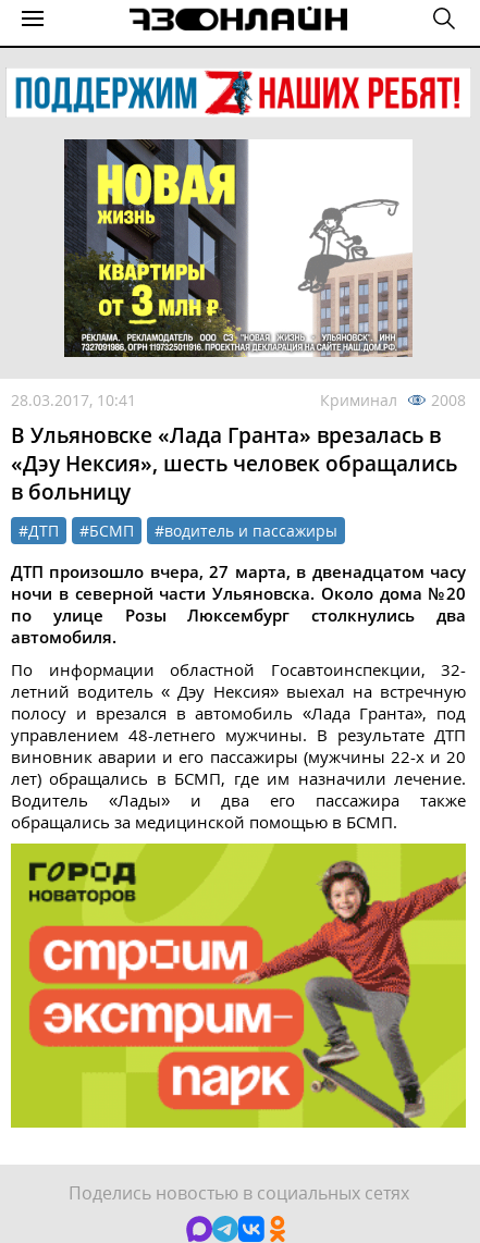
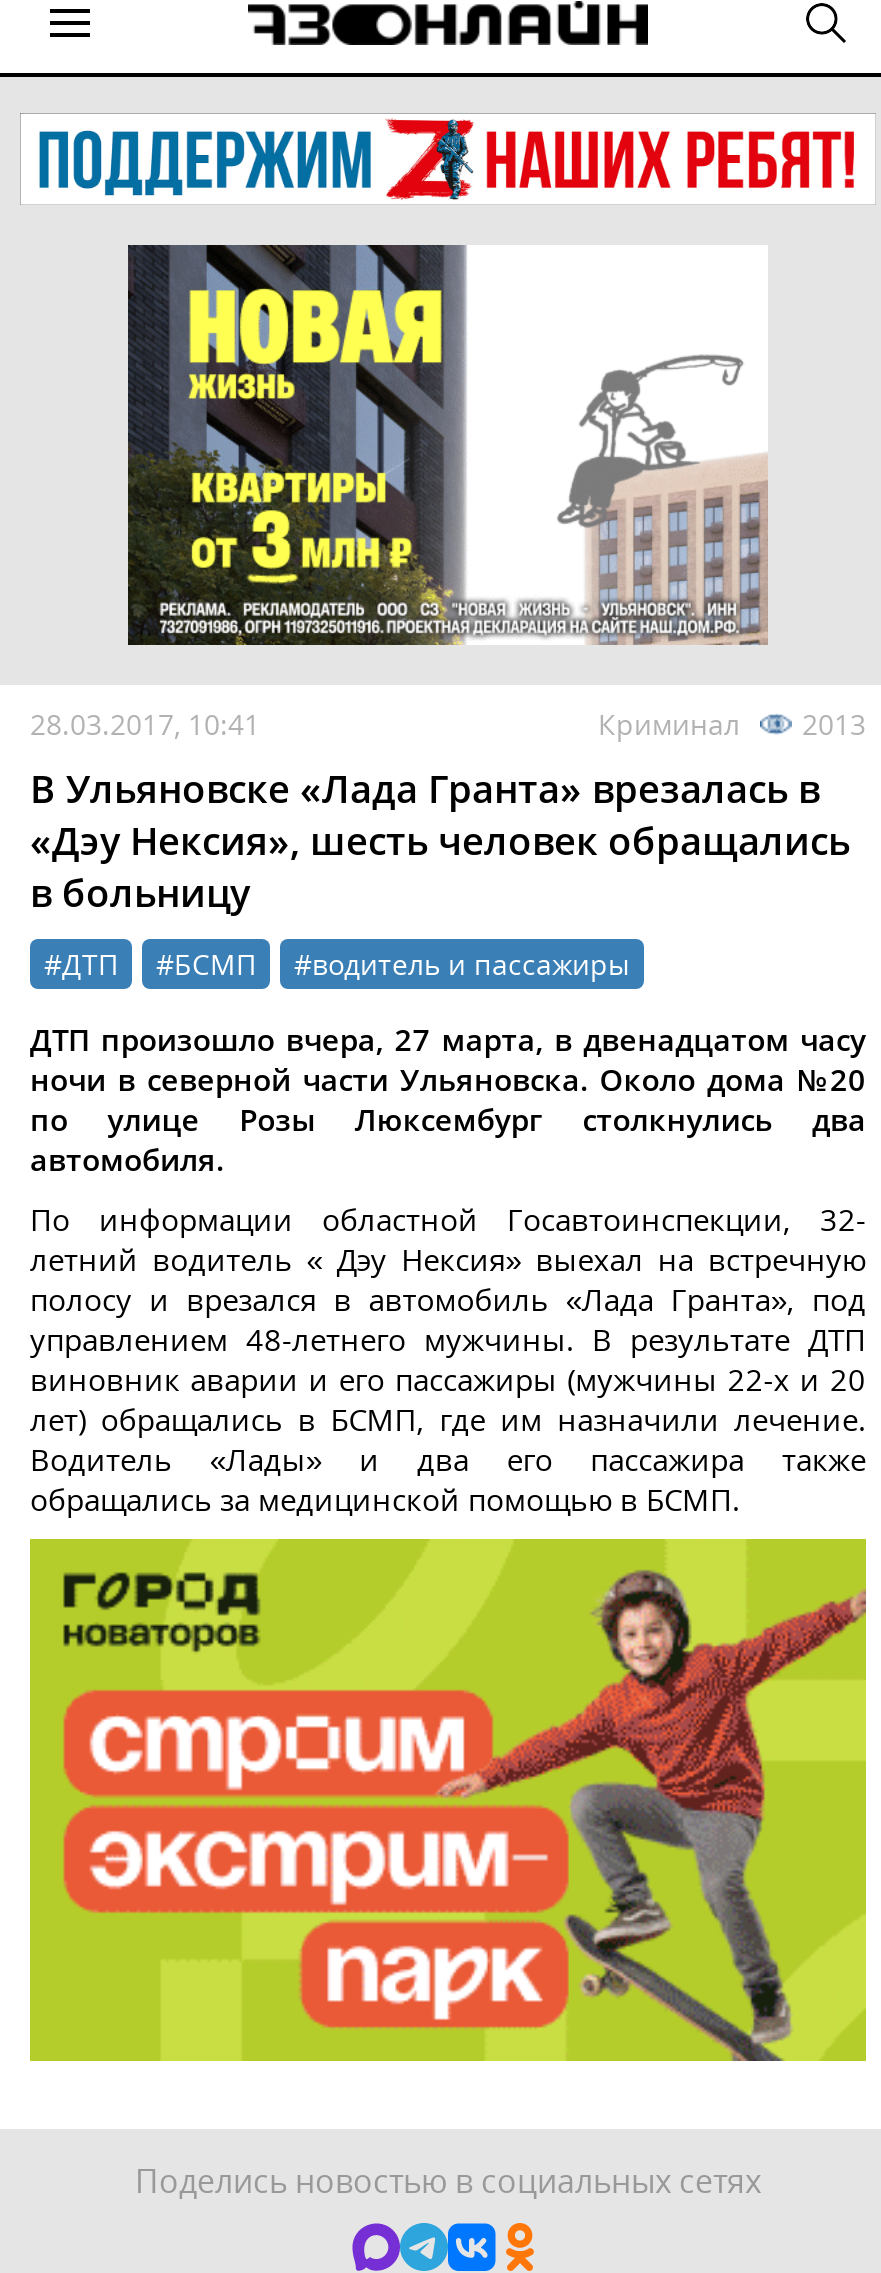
[320,390,466,410] Криминал 2008 -> [598,705,866,743] Криминал 2013

